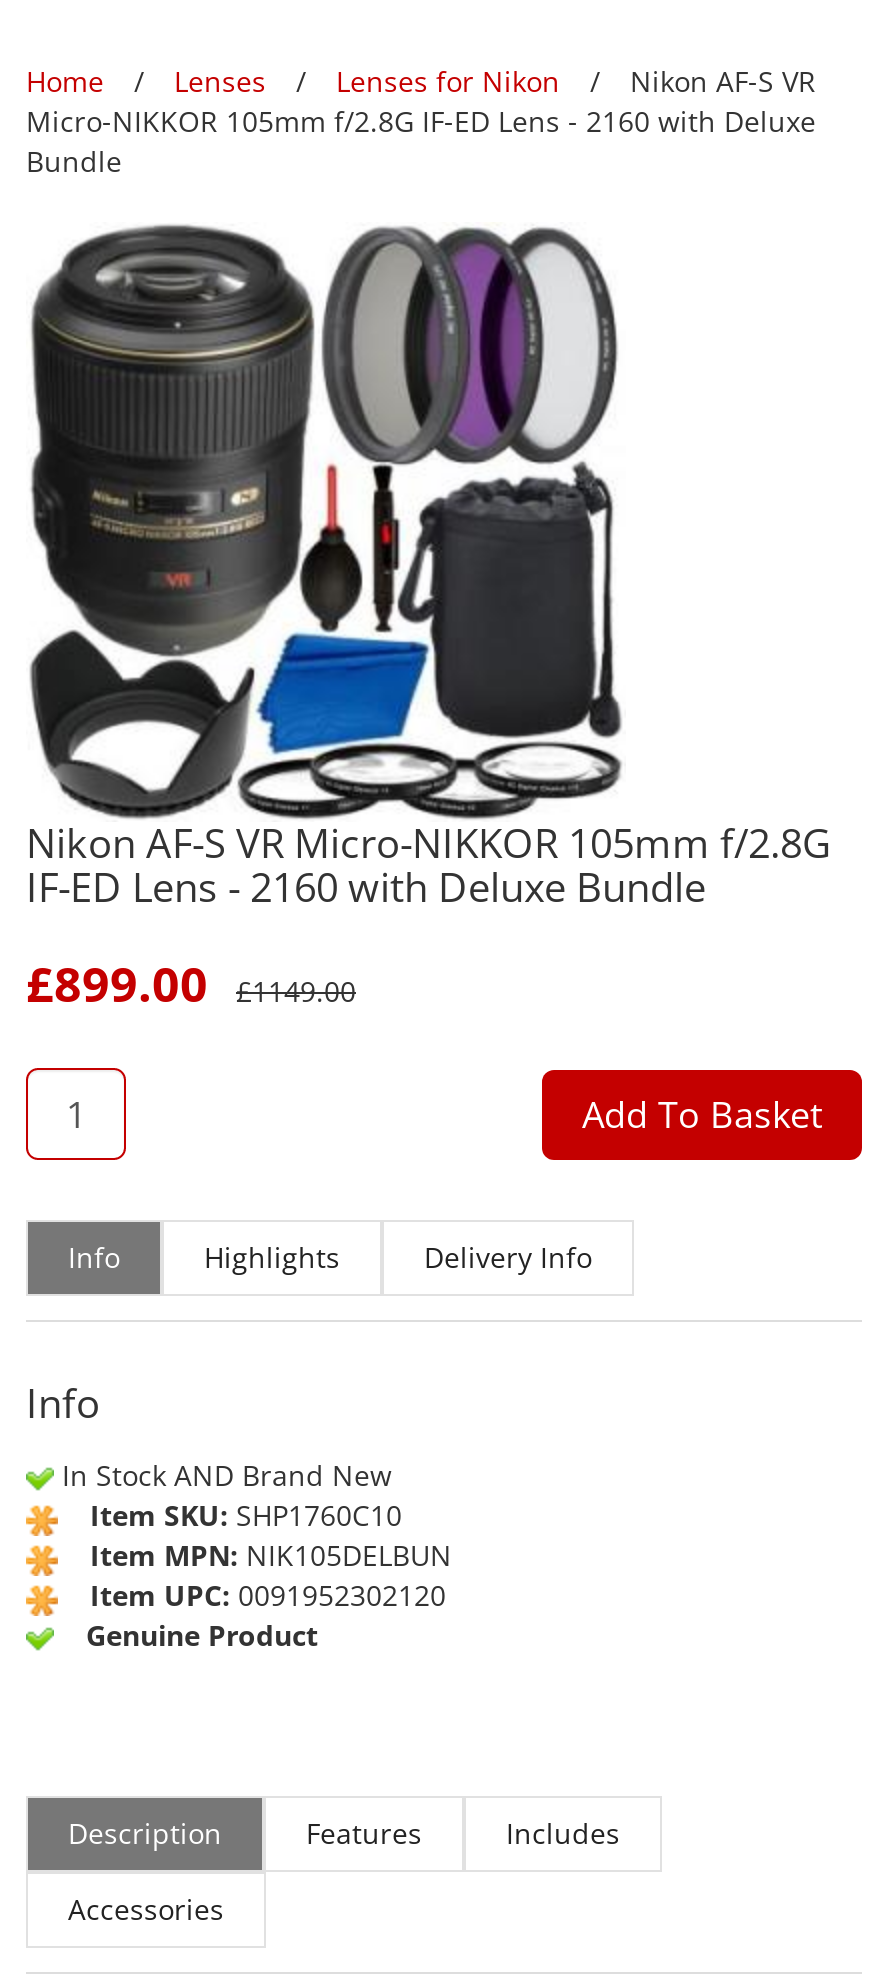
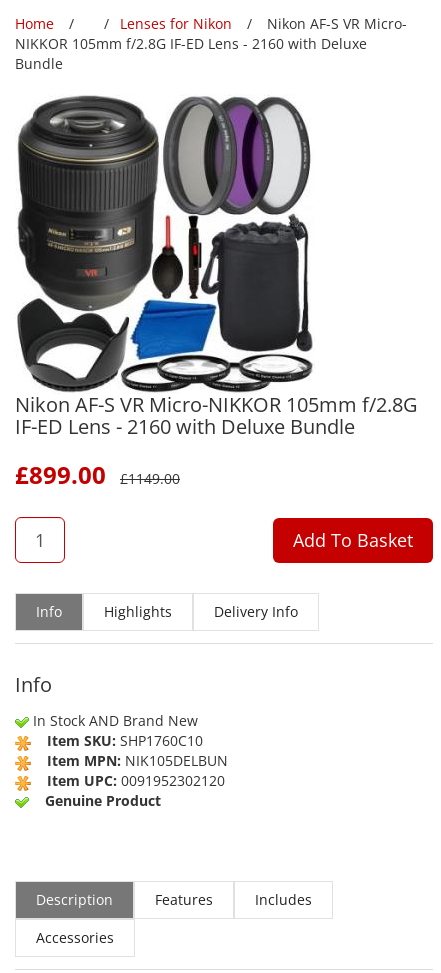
[174,63,266,101] Lenses -> none

